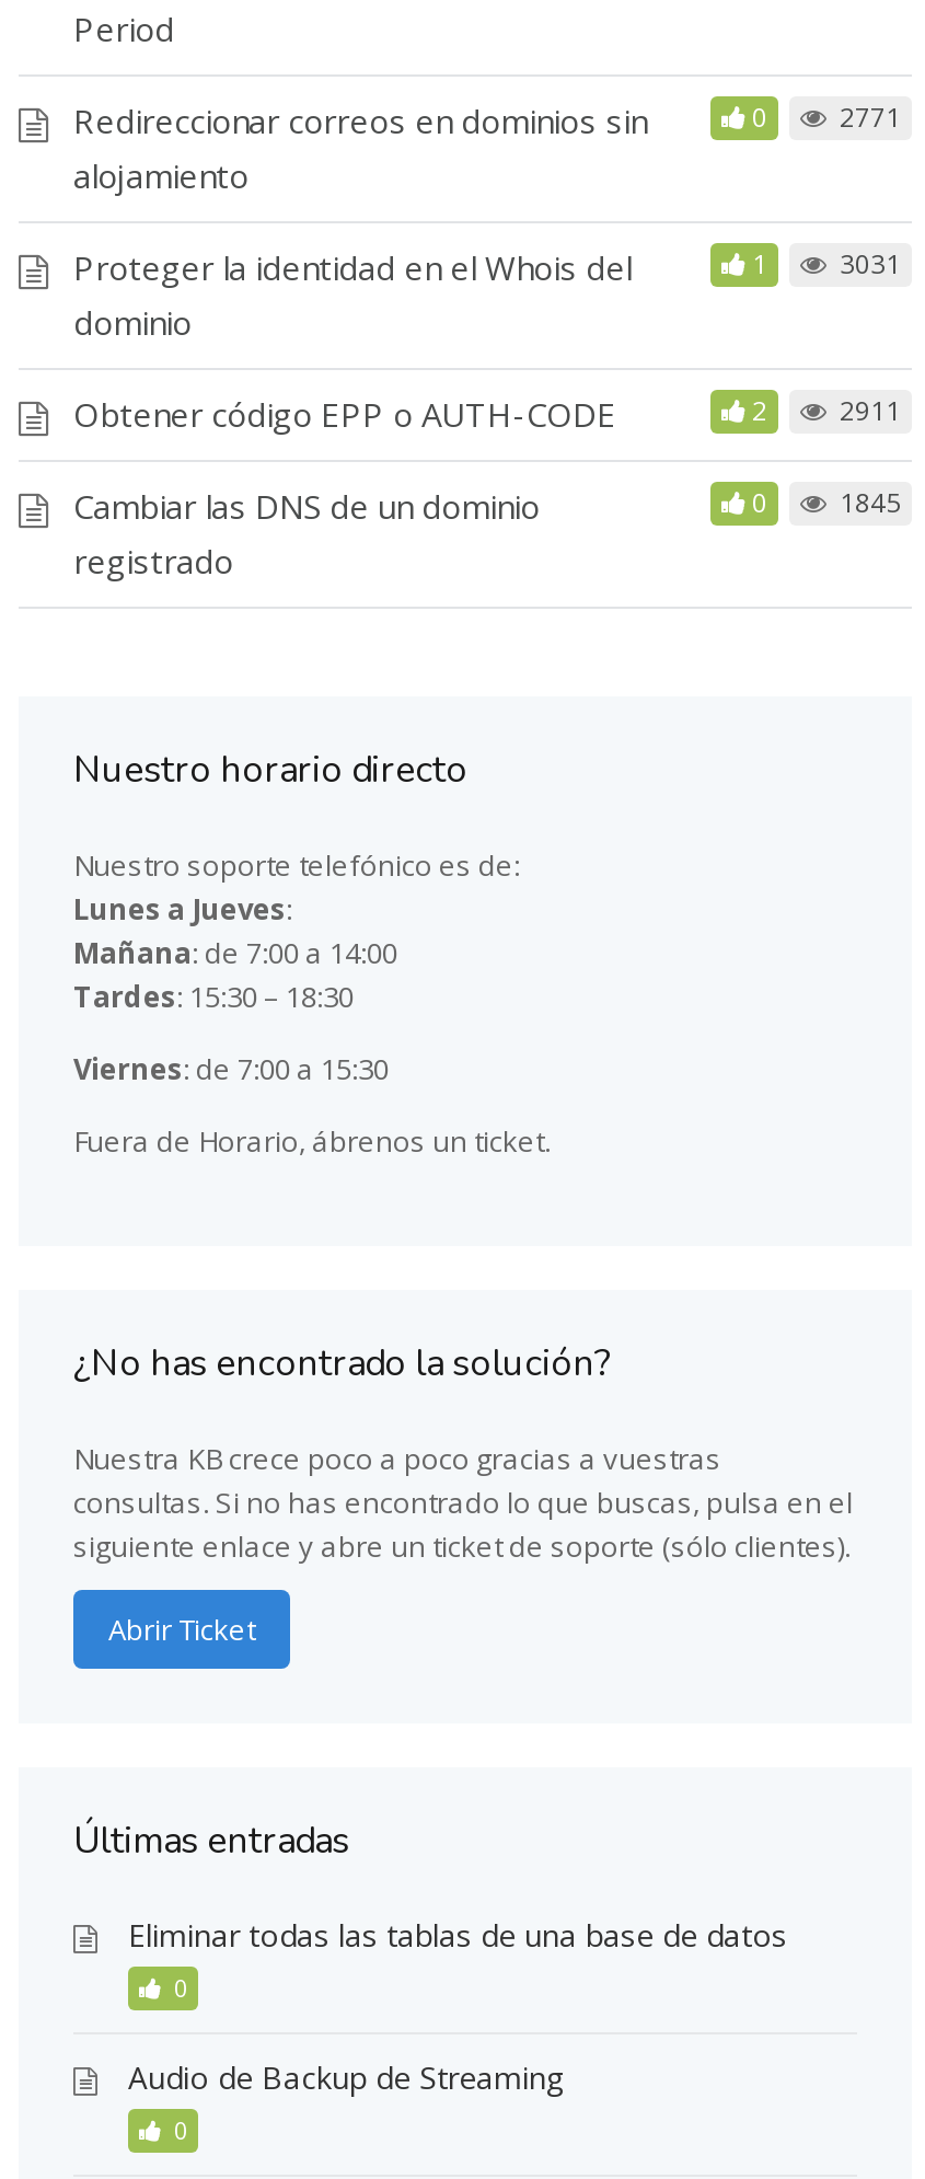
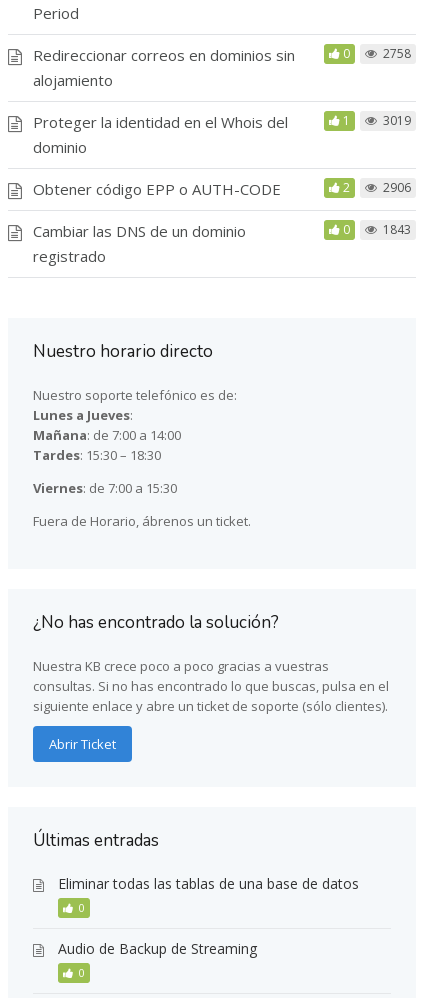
[752,97,901,135] 0 2771 -> [343,44,411,61] 0 2758
[752,244,901,281] 1 3031 -> [343,111,411,128] 1 3019
[752,391,901,428] 2 2911 -> [343,178,411,195] 2 2906
[752,483,901,520] 0 1845 -> [343,220,411,237] 0 1843

